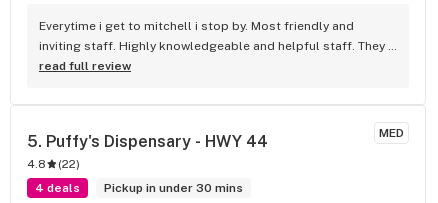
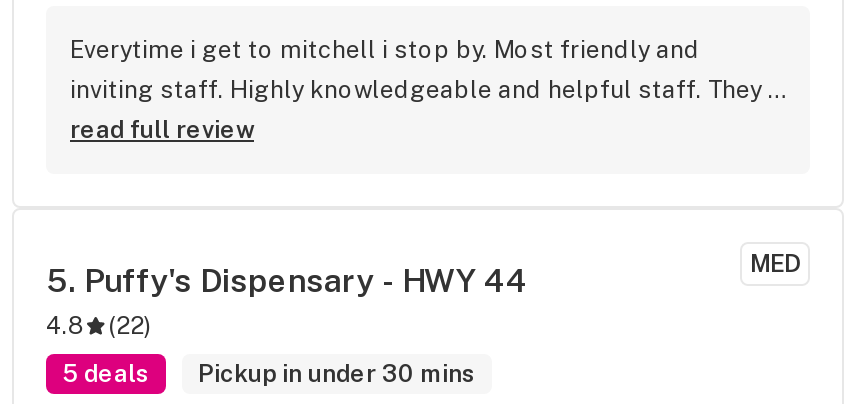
[35,181,243,195] 4 deals Pickup in under 30 mins -> [62,360,476,388] 5 deals Pickup in under 30 mins

